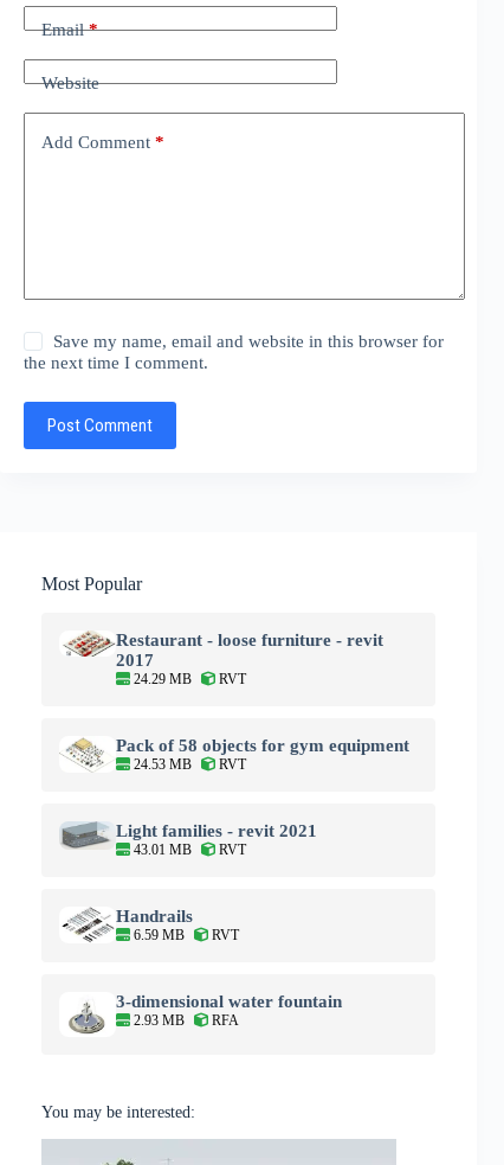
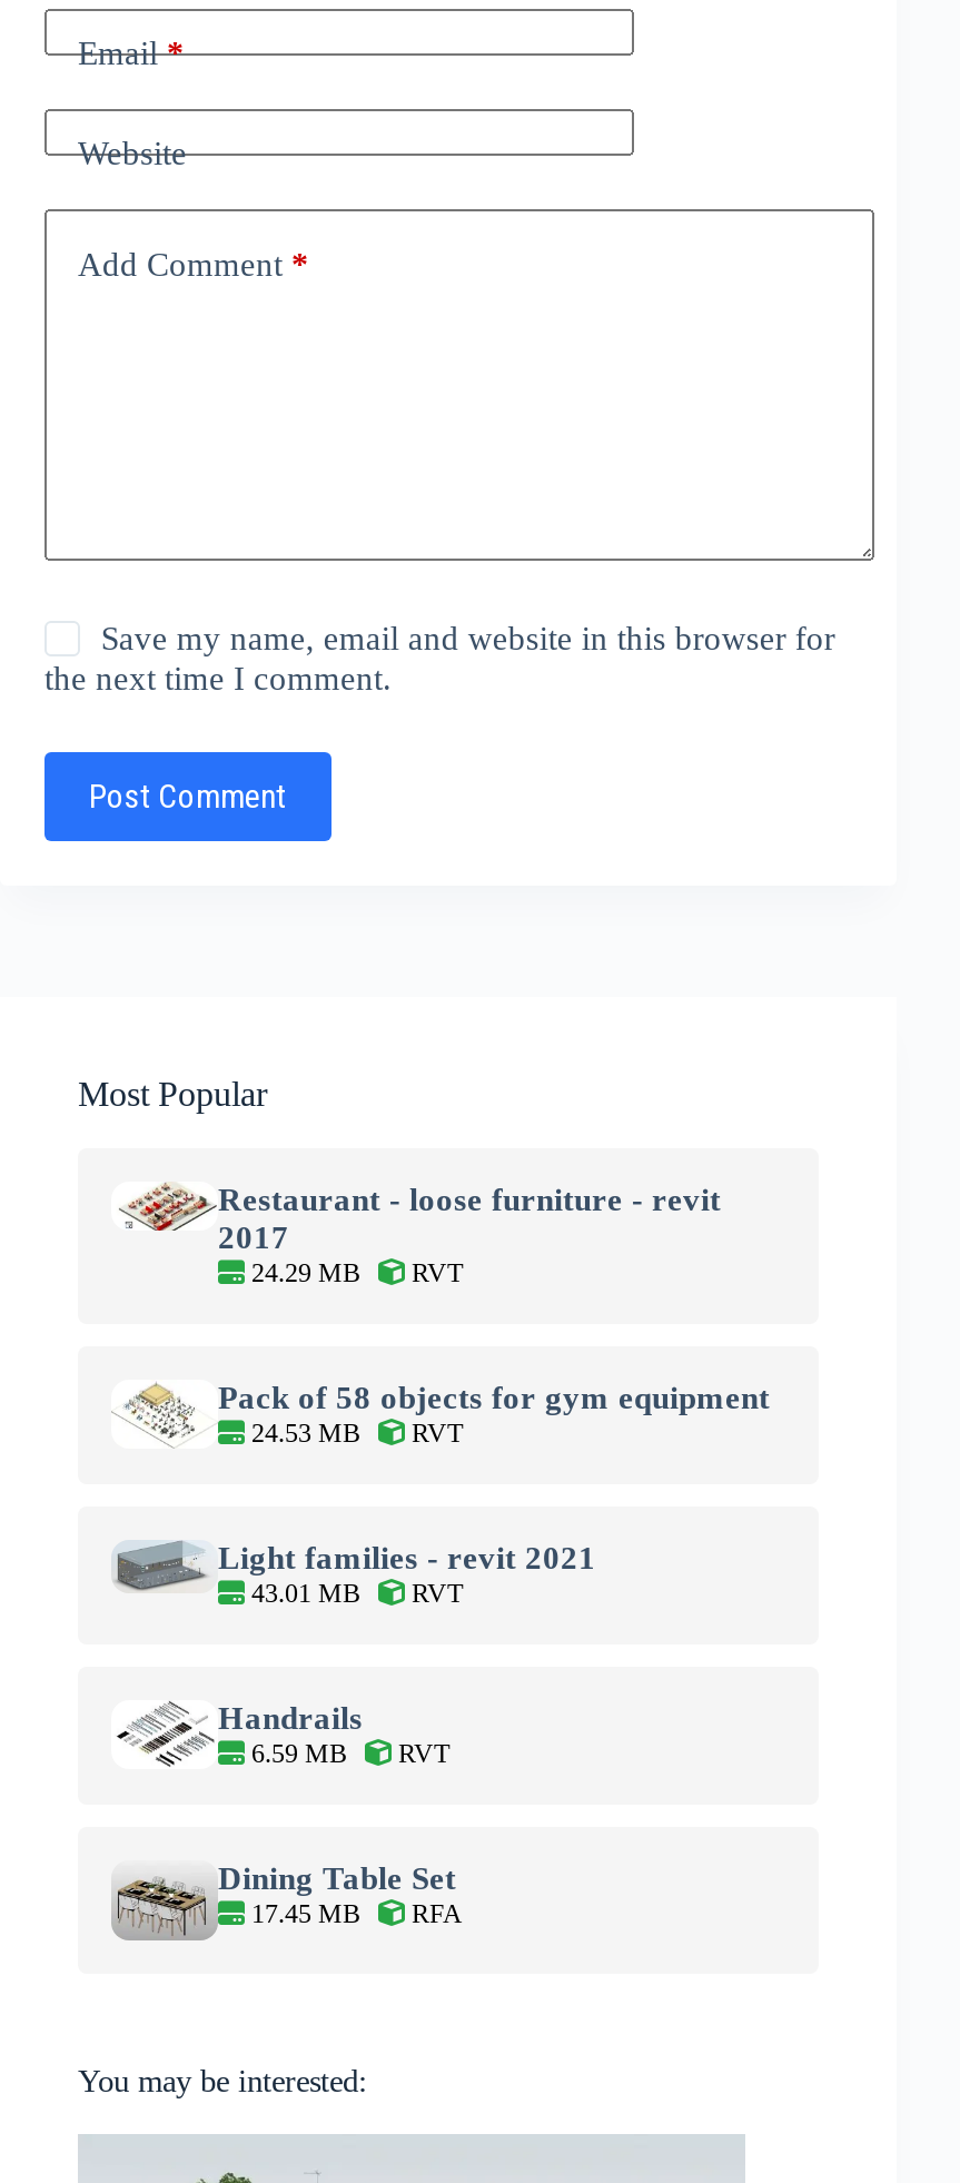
[59,992,342,1035] [image] | 3-dimensional water fountain | 2.93 MB -> [109,1860,456,1943] [image] | Dining Table Set | 17.45 MB

